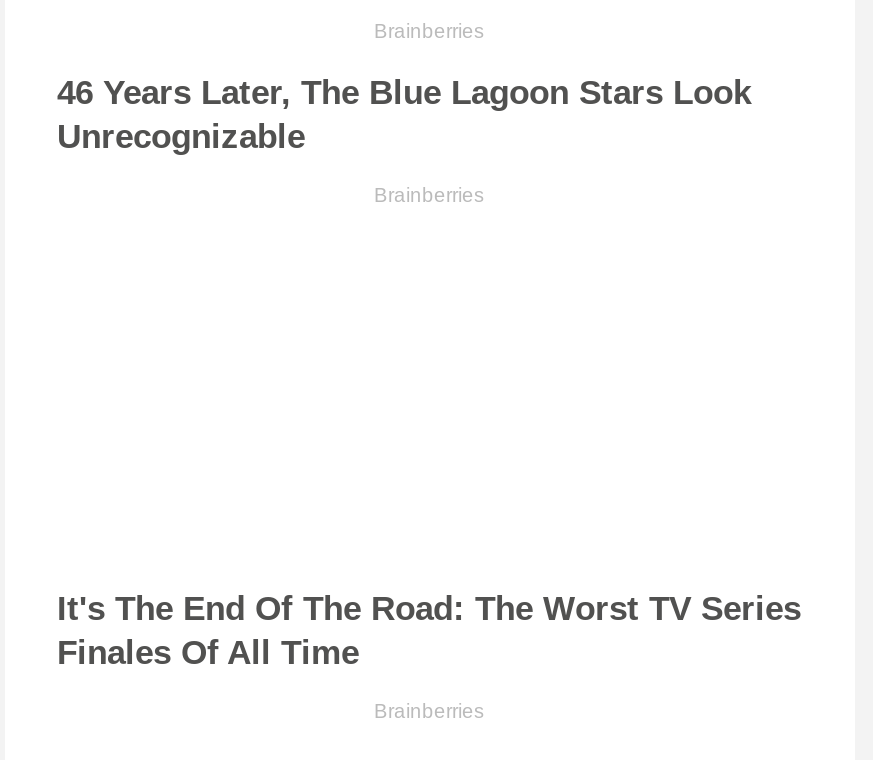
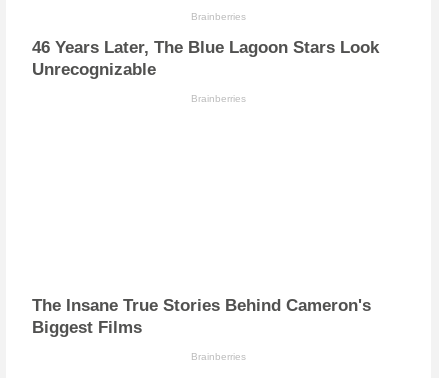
[57,589,801,671] It's The End Of The Road: The Worst TV Series | Finales Of All Time -> [32,295,371,336] The Insane True Stories Behind Cameron's | Biggest Films

